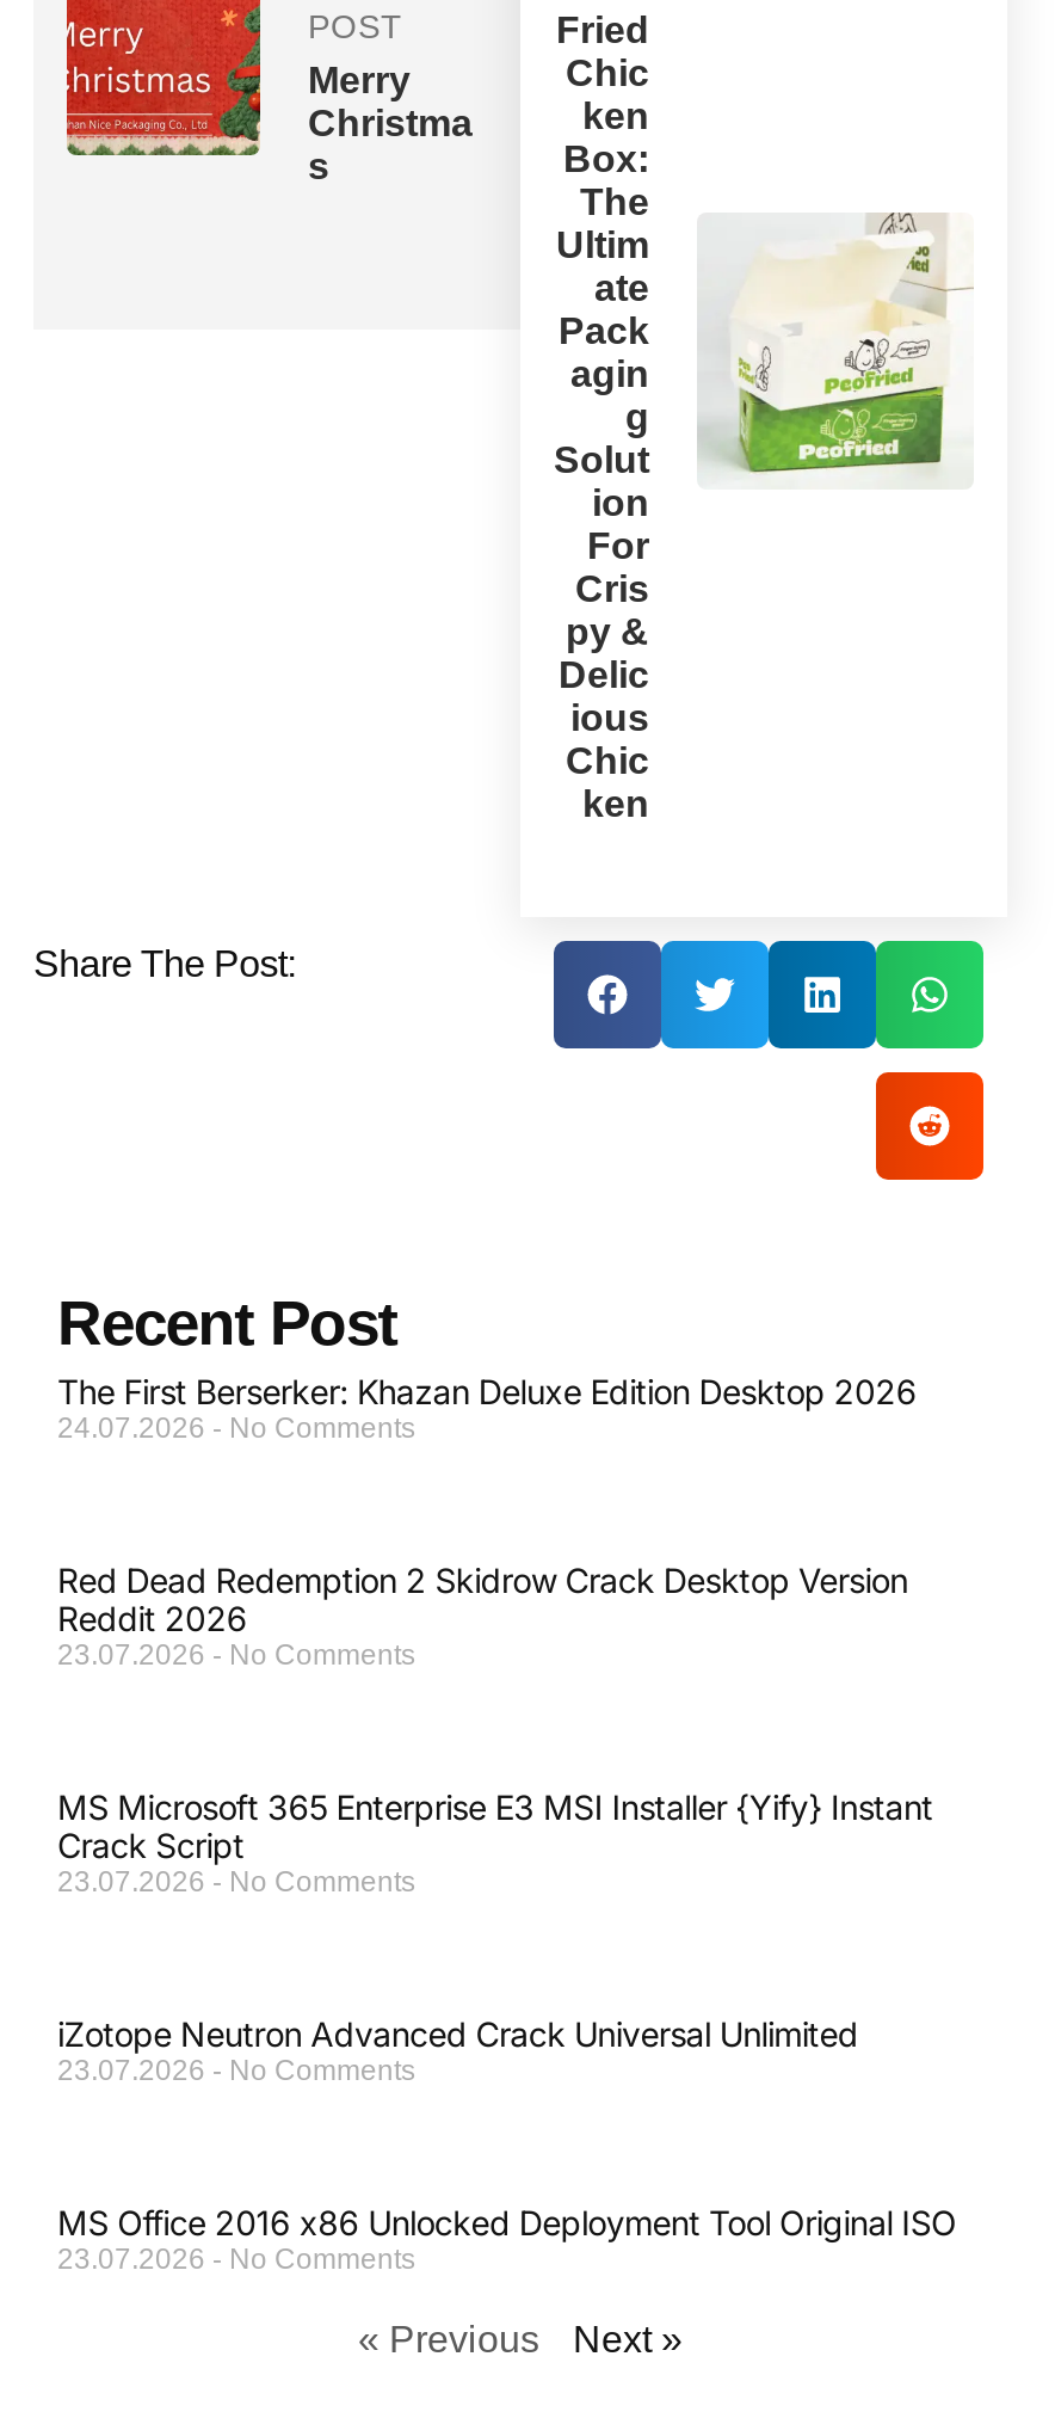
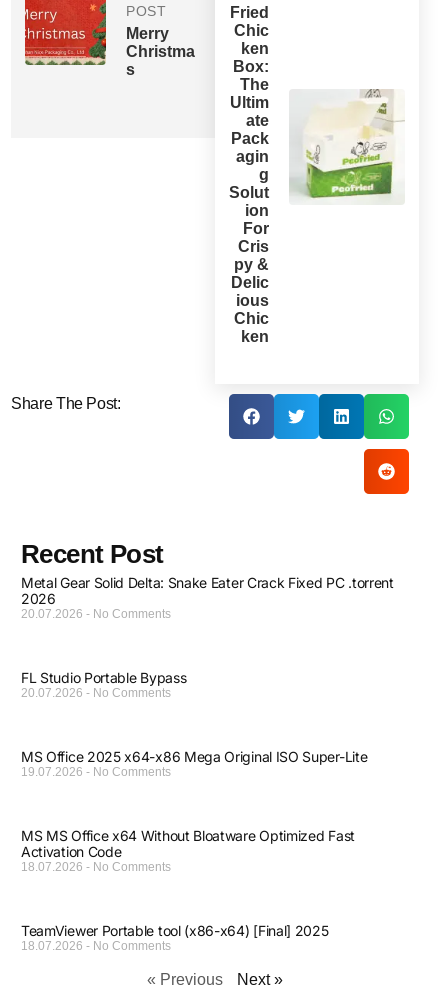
[57,1372,917,1446] The First Berserker: Khazan Deluxe Edition Desktop 2026 | 24.07.2026 No Comments -> [21,574,394,621] Metal Gear Solid Delta: Snake Eater Crack Fixed PC .torrent | 2026 | 20.07.2026 No Comments
[57,1560,908,1673] Red Dead Redemption 2 Skidrow Crack Desktop Version | Reddit 2026 | 23.07.2026 No Comments -> [21,669,186,700] FL Studio Portable Bypass | 20.07.2026 No Comments
[57,1787,933,1900] MS Microsoft 365 Enterprise E3 MSI Installer {Yify} Instant | Crack Script | 23.07.2026 No Comments -> [21,748,367,779] MS Office 2025 x64-x86 Mega Original ISO Super-Lite | 19.07.2026 No Comments
[57,2014,858,2088] iZotope Neutron Advanced Crack Universal Unlimited | 23.07.2026 No Comments -> [21,827,355,874] MS MS Office x64 Without Bloatware Optimized Fast | Activation Code | 18.07.2026 No Comments
[57,2203,957,2277] MS Office 2016 x86 Unlocked Deployment Tool Original ISO | 23.07.2026 No Comments -> [21,922,328,953] TeamViewer Portable tool (x86-x64) [Final] 2025 | 18.07.2026 No Comments

